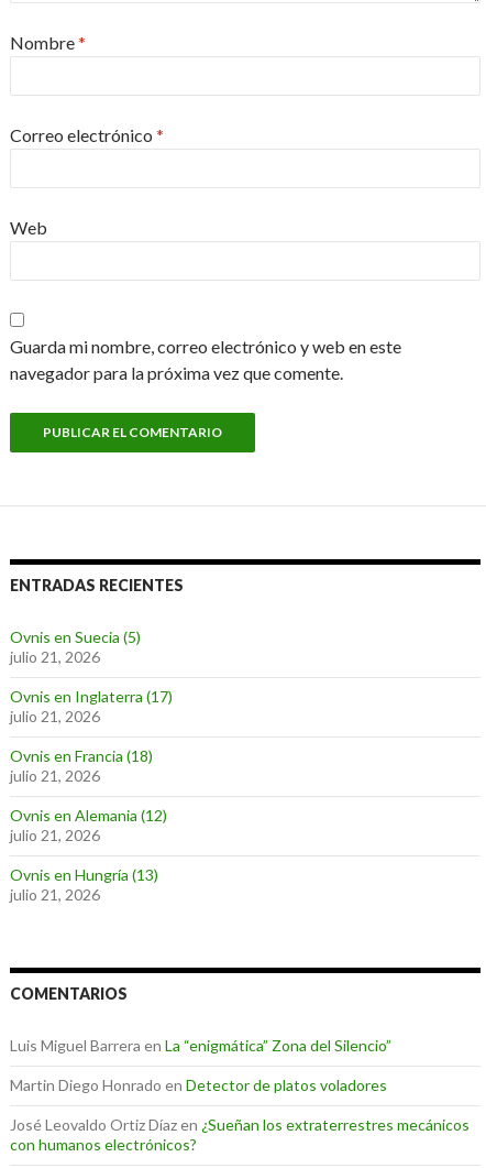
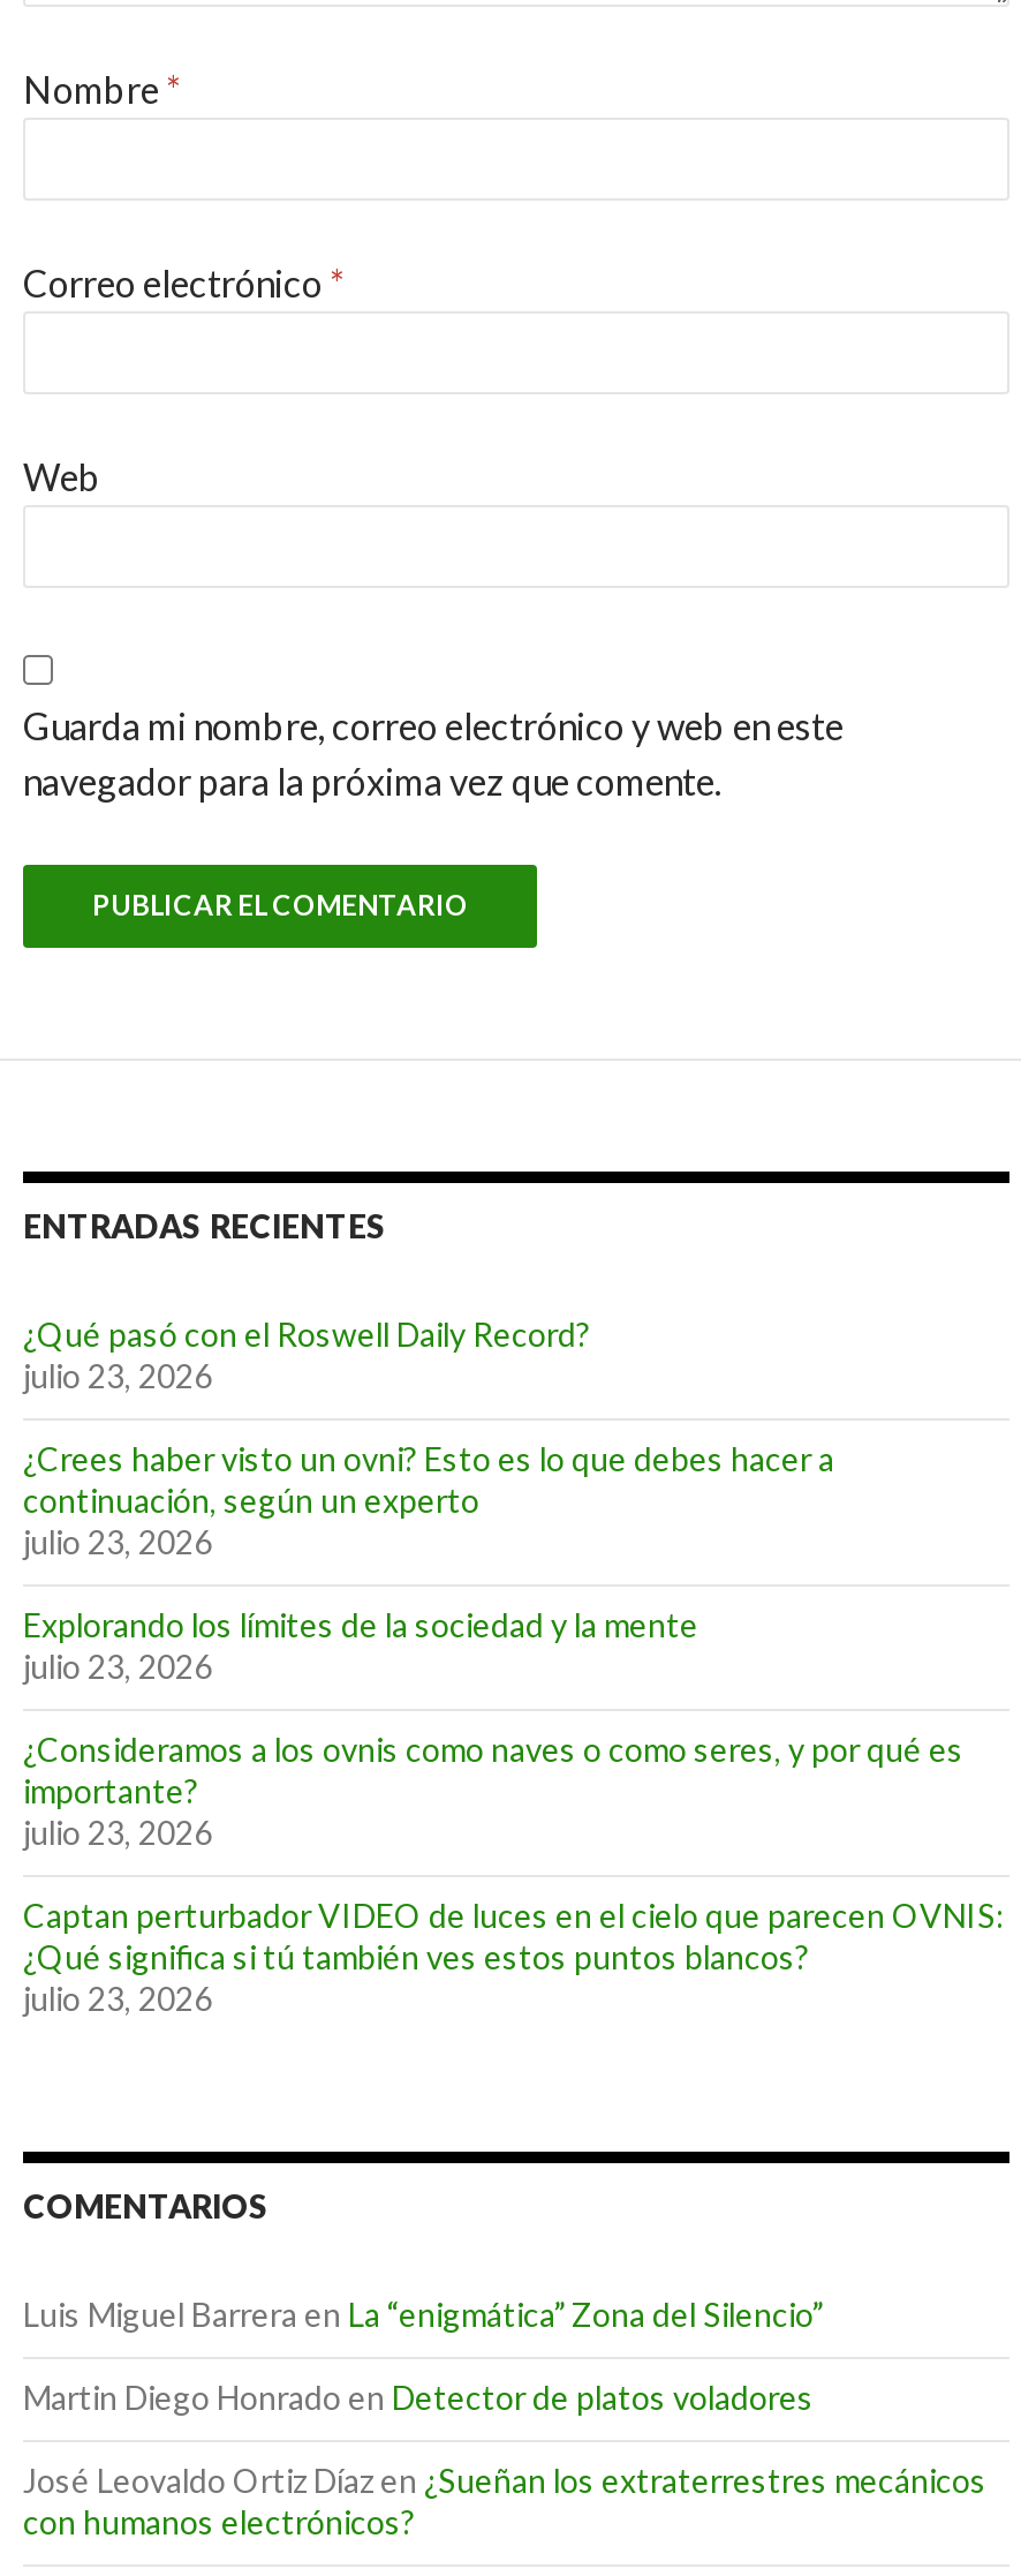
[10,627,141,666] Ovnis en Suecia (5) | julio 21, 2026 -> [23,1315,590,1395] ¿Qué pasó con el Roswell Daily Record? | julio 23, 2026
[10,687,173,725] Ovnis en Inglaterra (17) | julio 21, 2026 -> [23,1439,834,1561] ¿Crees haber visto un ovni? Esto es lo que debes hacer a | continuación, según un experto | julio 23, 2026
[10,746,153,785] Ovnis en Francia (18) | julio 21, 2026 -> [23,1605,698,1686] Explorando los límites de la sociedad y la mente | julio 23, 2026
[10,806,167,844] Ovnis en Alemania (12) | julio 21, 2026 -> [23,1730,963,1852] ¿Consideramos a los ovnis como naves o como seres, y por qué es | importante? | julio 23, 2026
[10,865,158,904] Ovnis en Hungría (13) | julio 21, 2026 -> [23,1896,1005,2018] Captan perturbador VIDEO de luces en el cielo que parecen OVNIS: | ¿Qué significa si tú también ves estos puntos blancos? | julio 23, 2026

